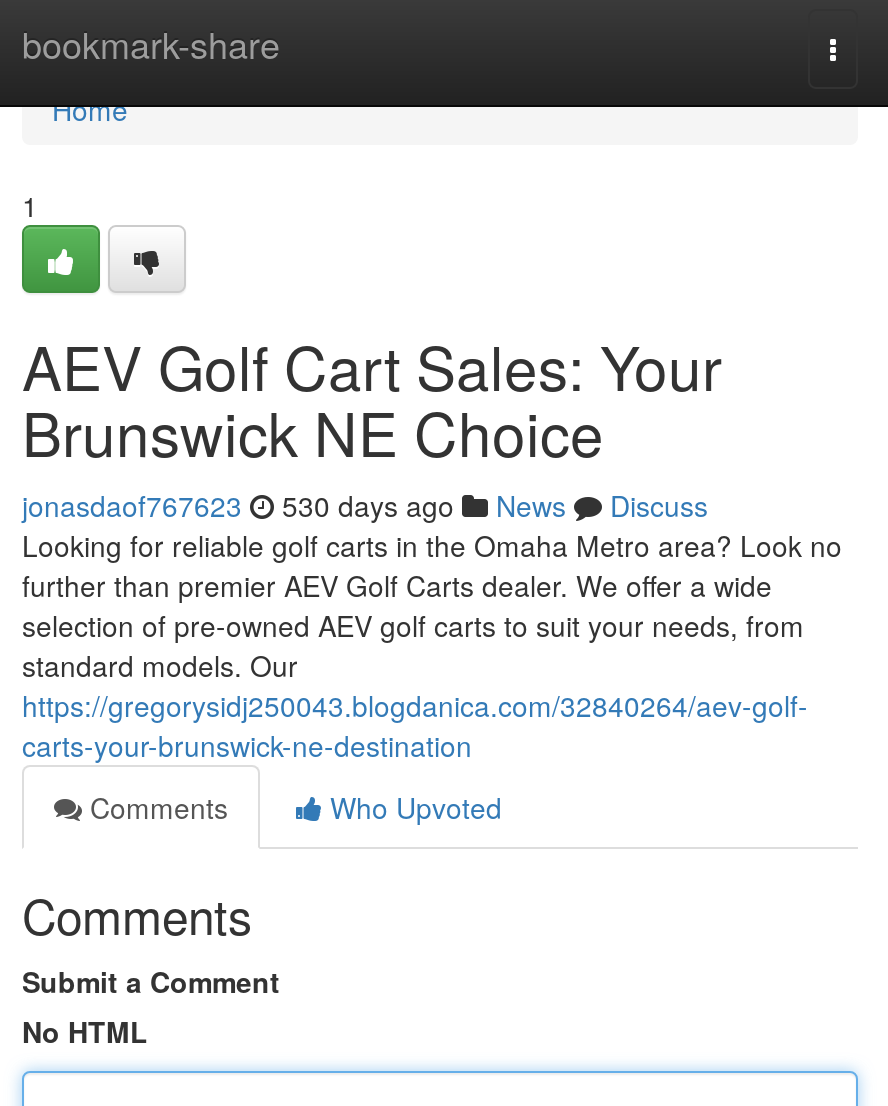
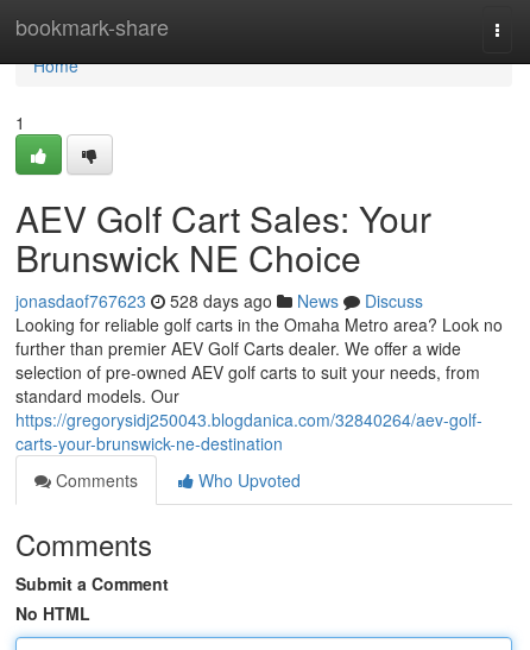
[22,485,708,525] jonasdaof767623 530 days ago News Discuss -> [15,289,423,313] jonasdaof767623 528 days ago News Discuss

